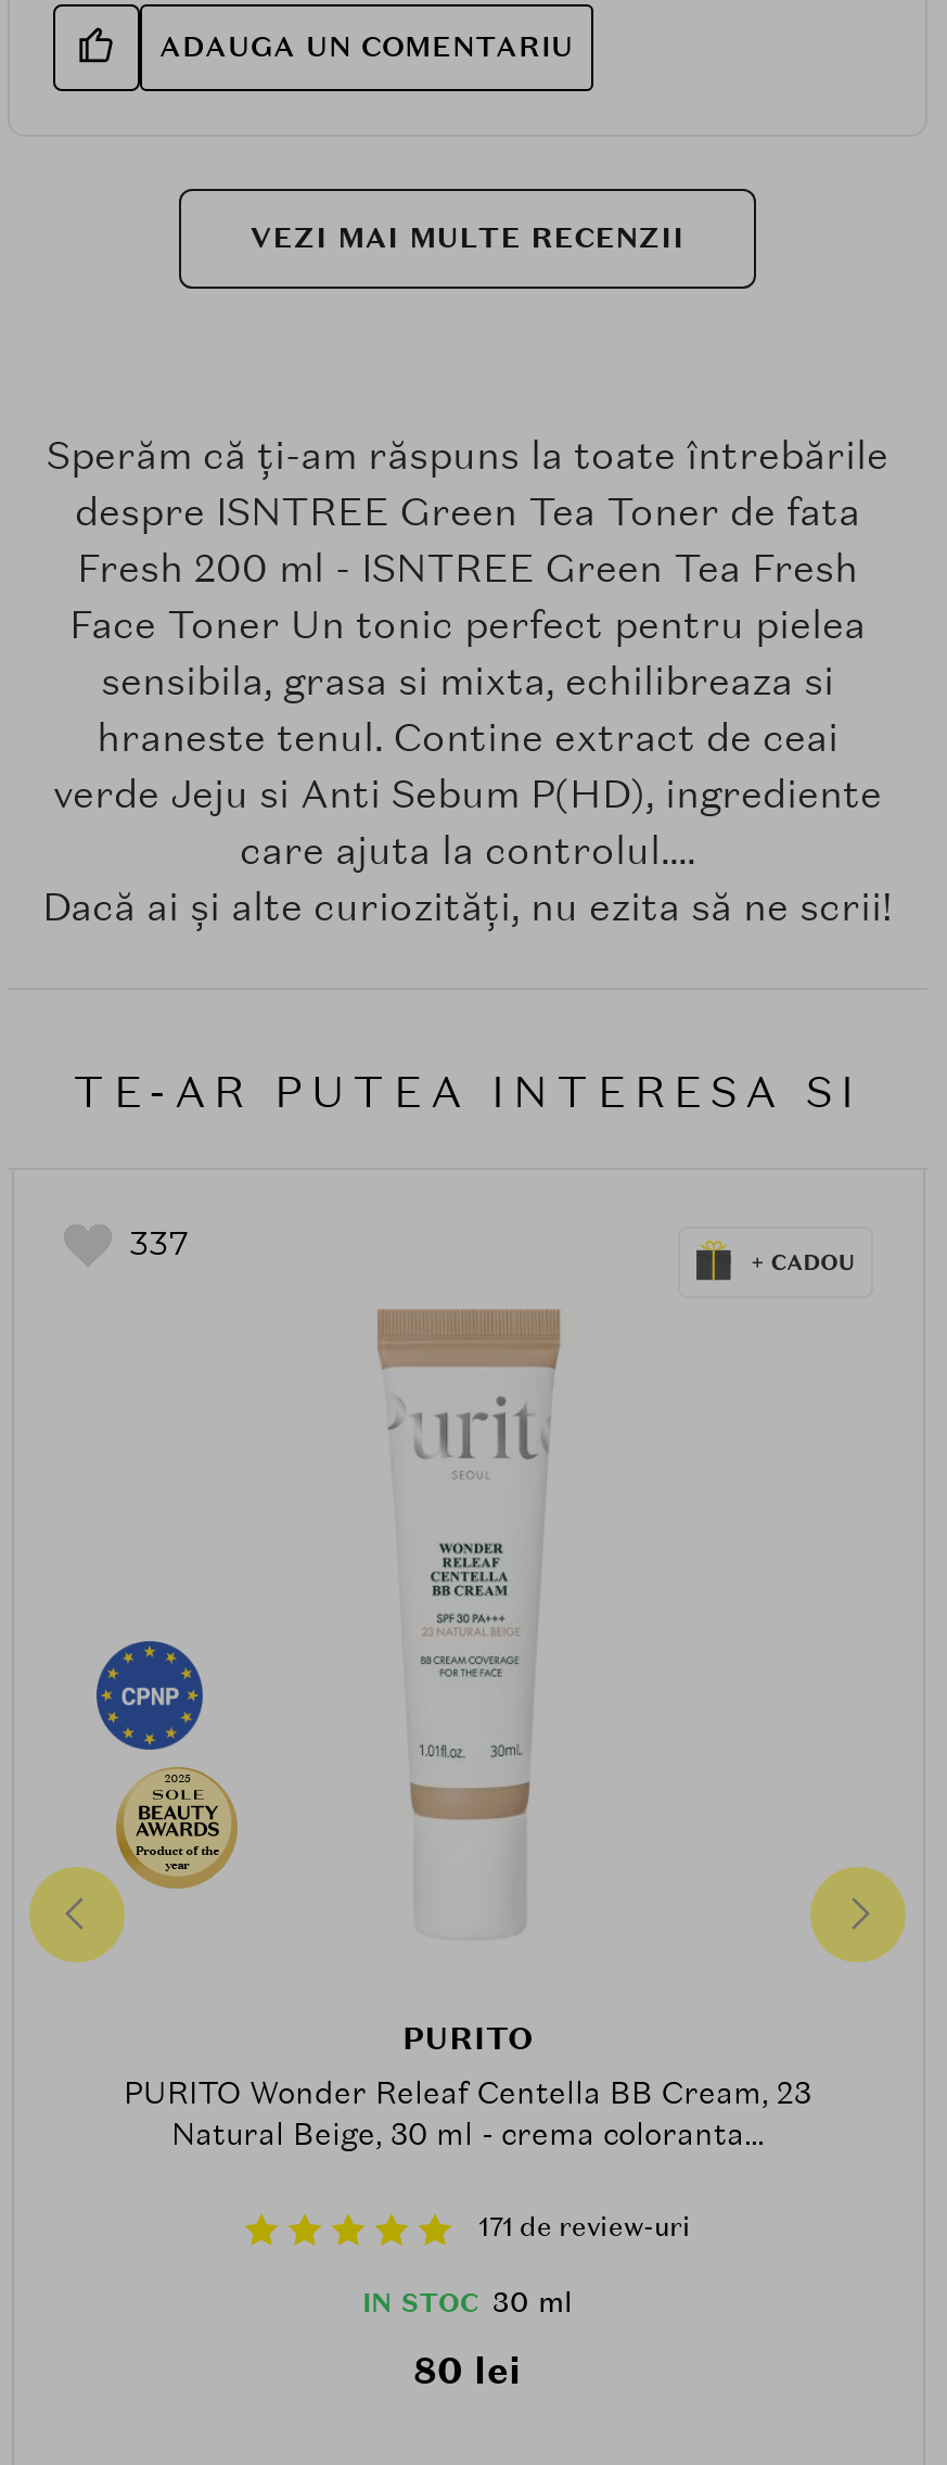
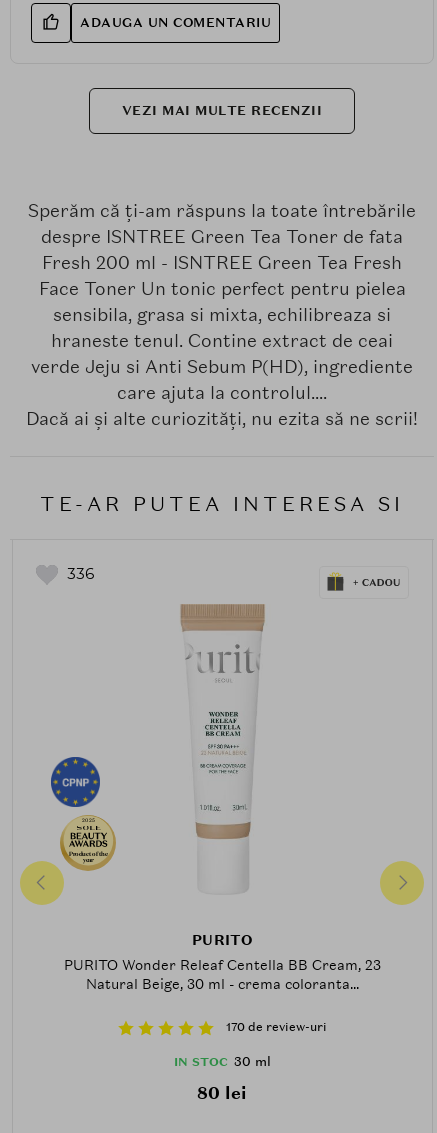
[130,1221,189,1262] 337 -> [66,563,93,582] 336
[478,2210,691,2245] 171 de review-uri -> [225,1019,326,1035] 170 de review-uri

